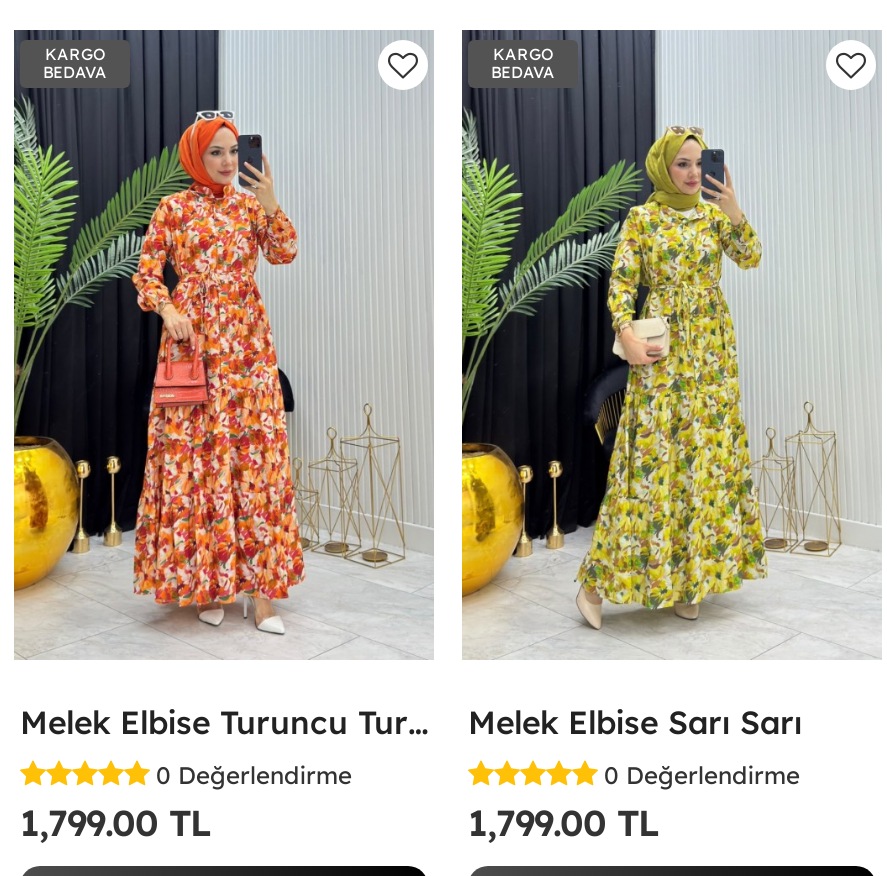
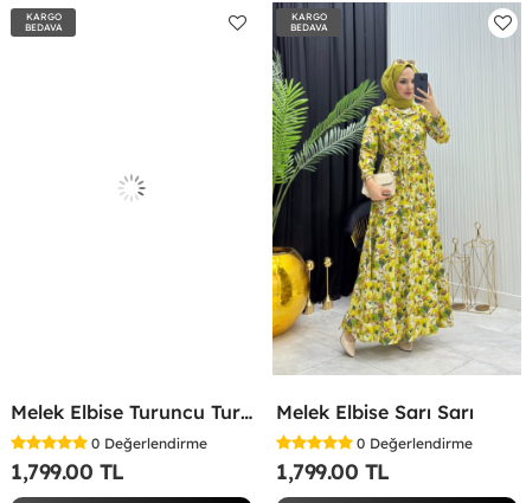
[12,28,434,660] [image] -> none

